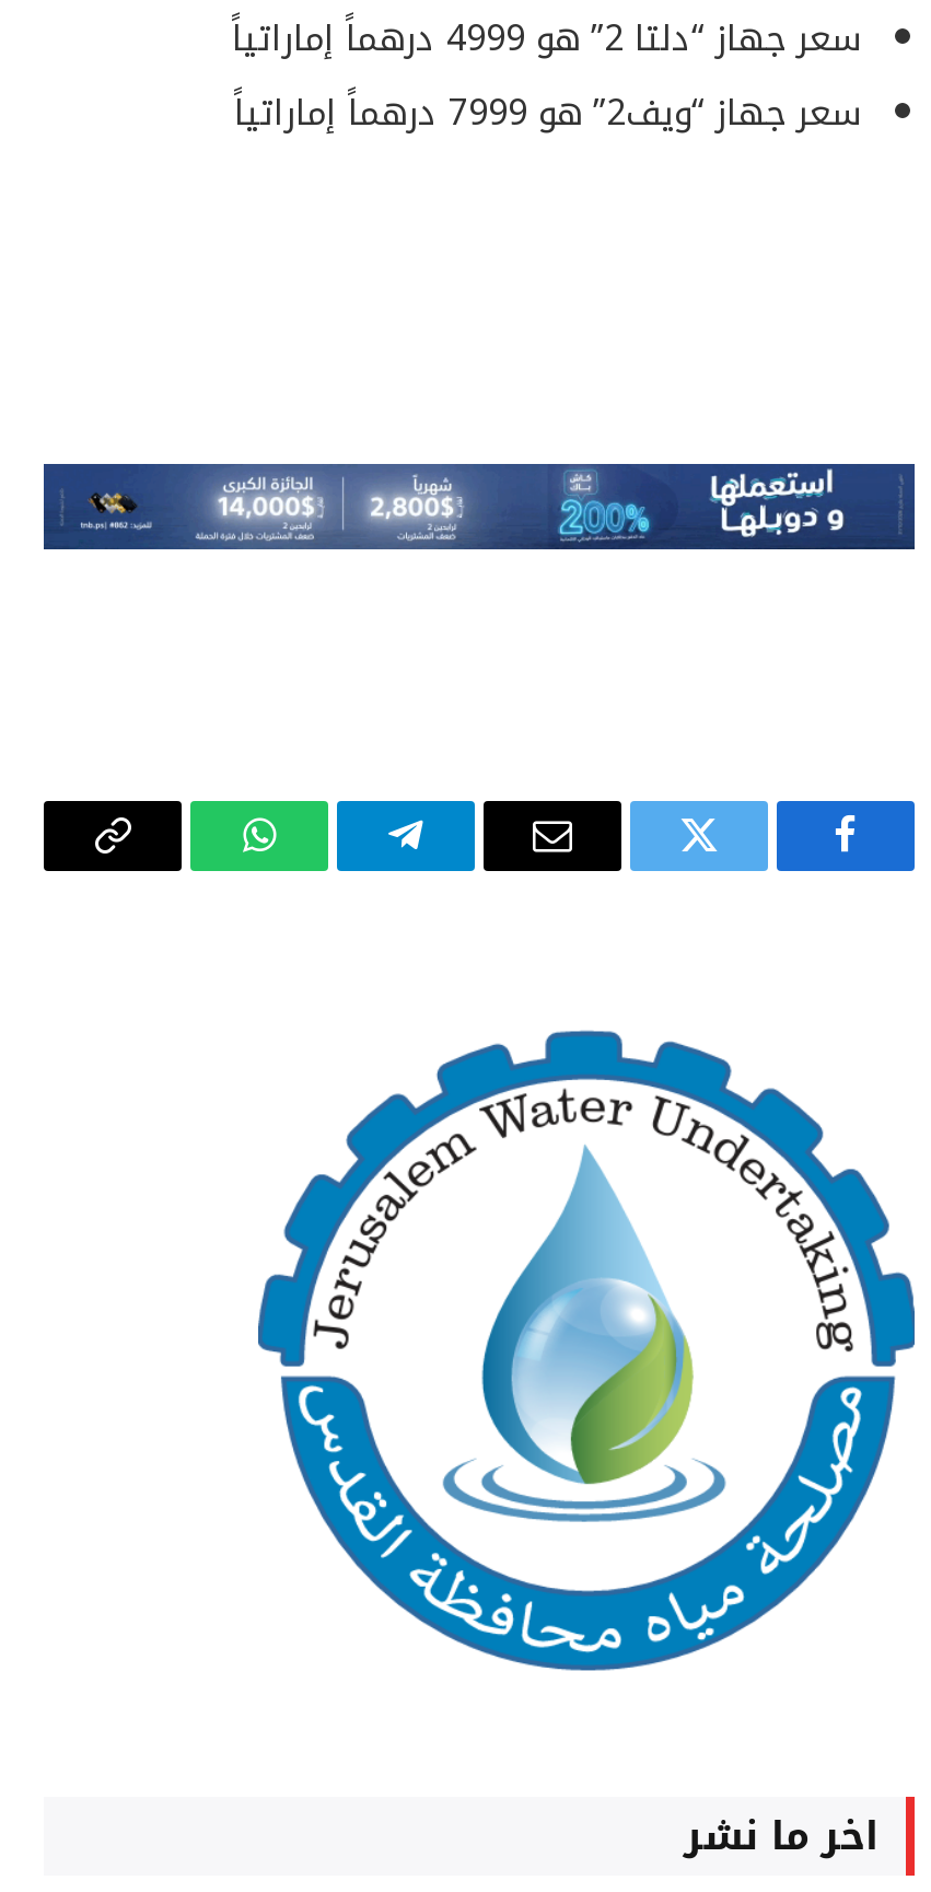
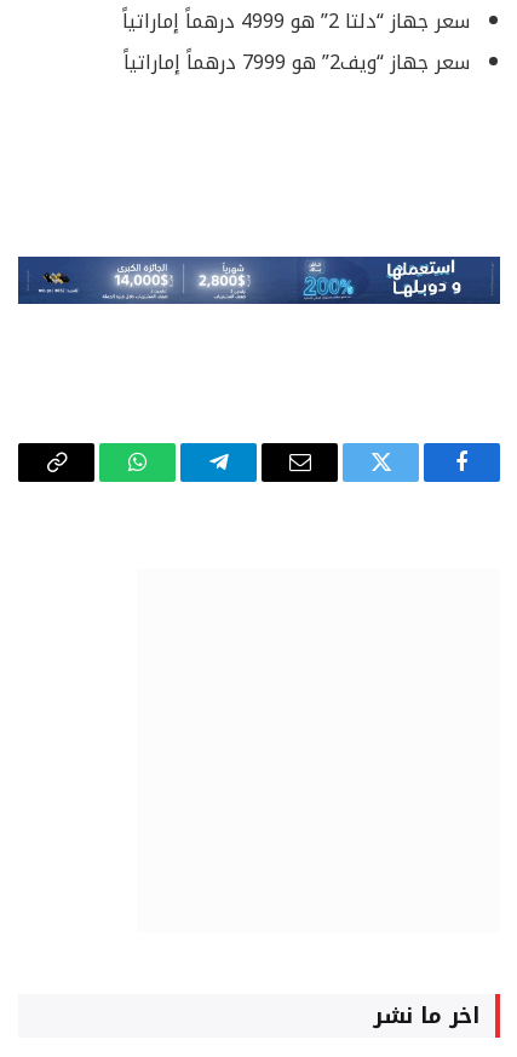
[256,1029,917,1674] [image] -> none

